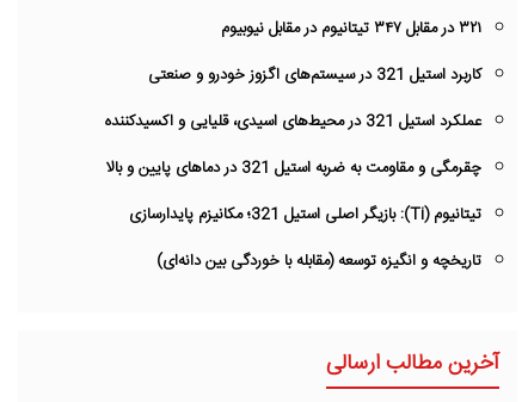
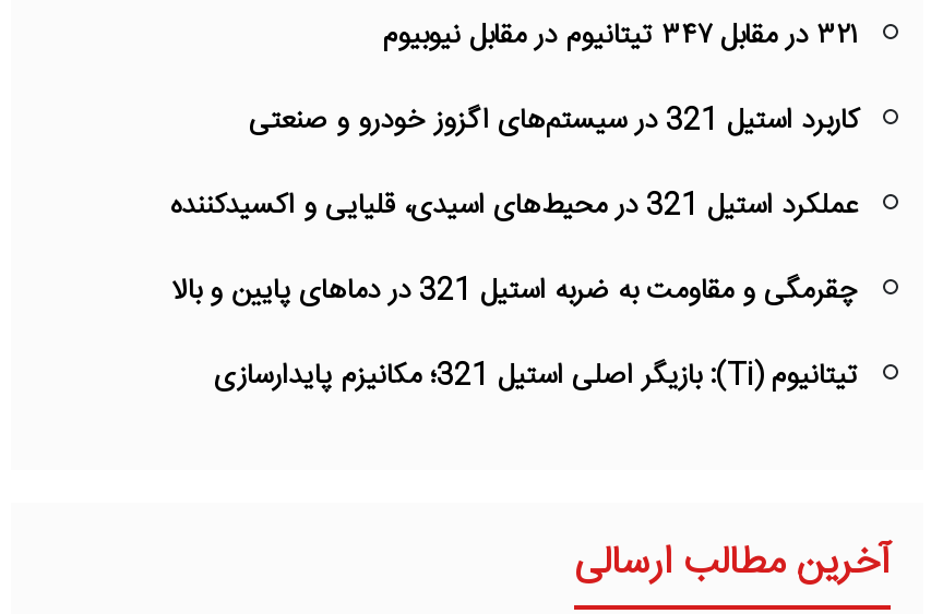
[156,248,481,274] تاریخچه و انگیزه توسعه (مقابله با خوردگی بین دانه‌ای) -> none

